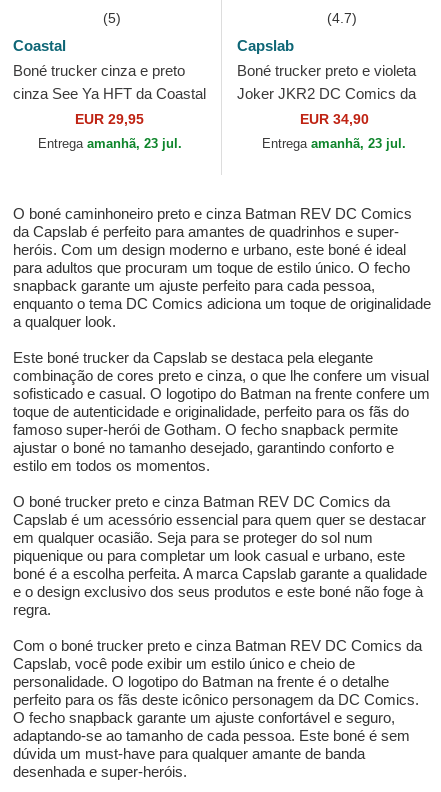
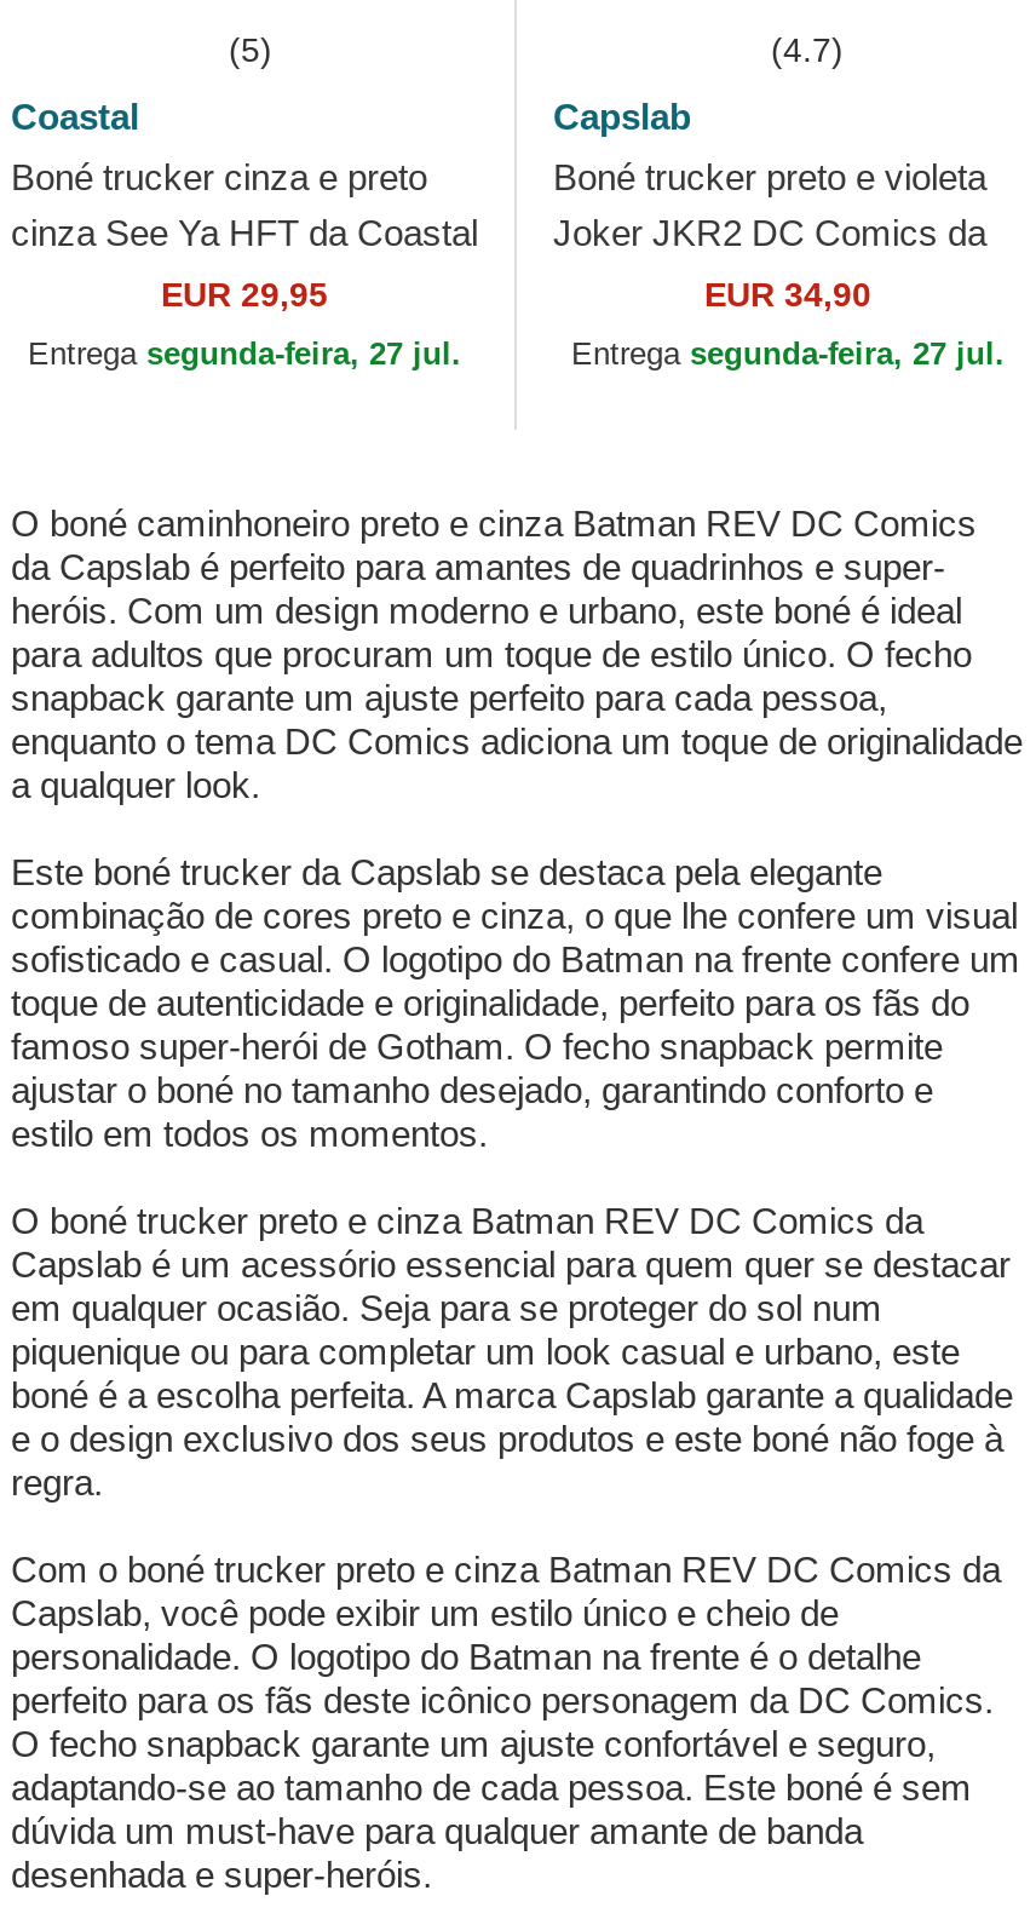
[37,136,181,151] Entrega amanhã, 23 jul. -> [28,336,461,372] Entrega segunda-feira, 27 jul.
[262,136,406,151] Entrega amanhã, 23 jul. -> [571,336,1005,372] Entrega segunda-feira, 27 jul.

